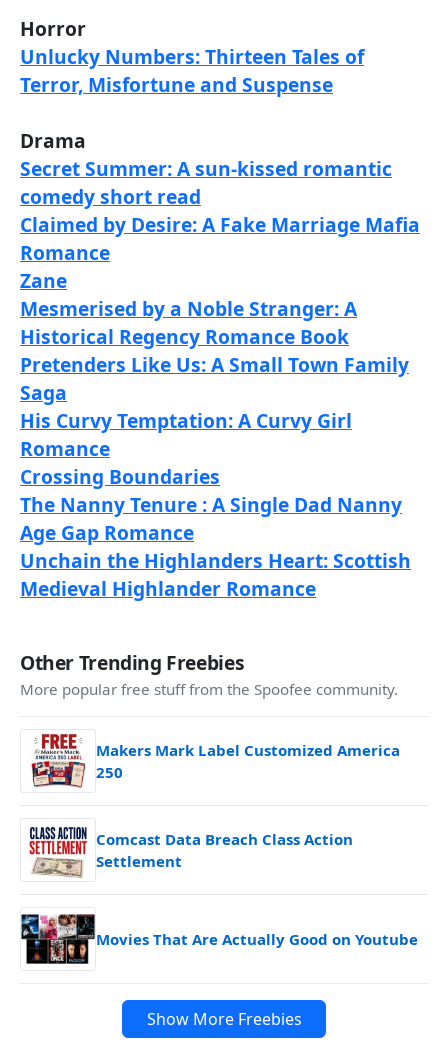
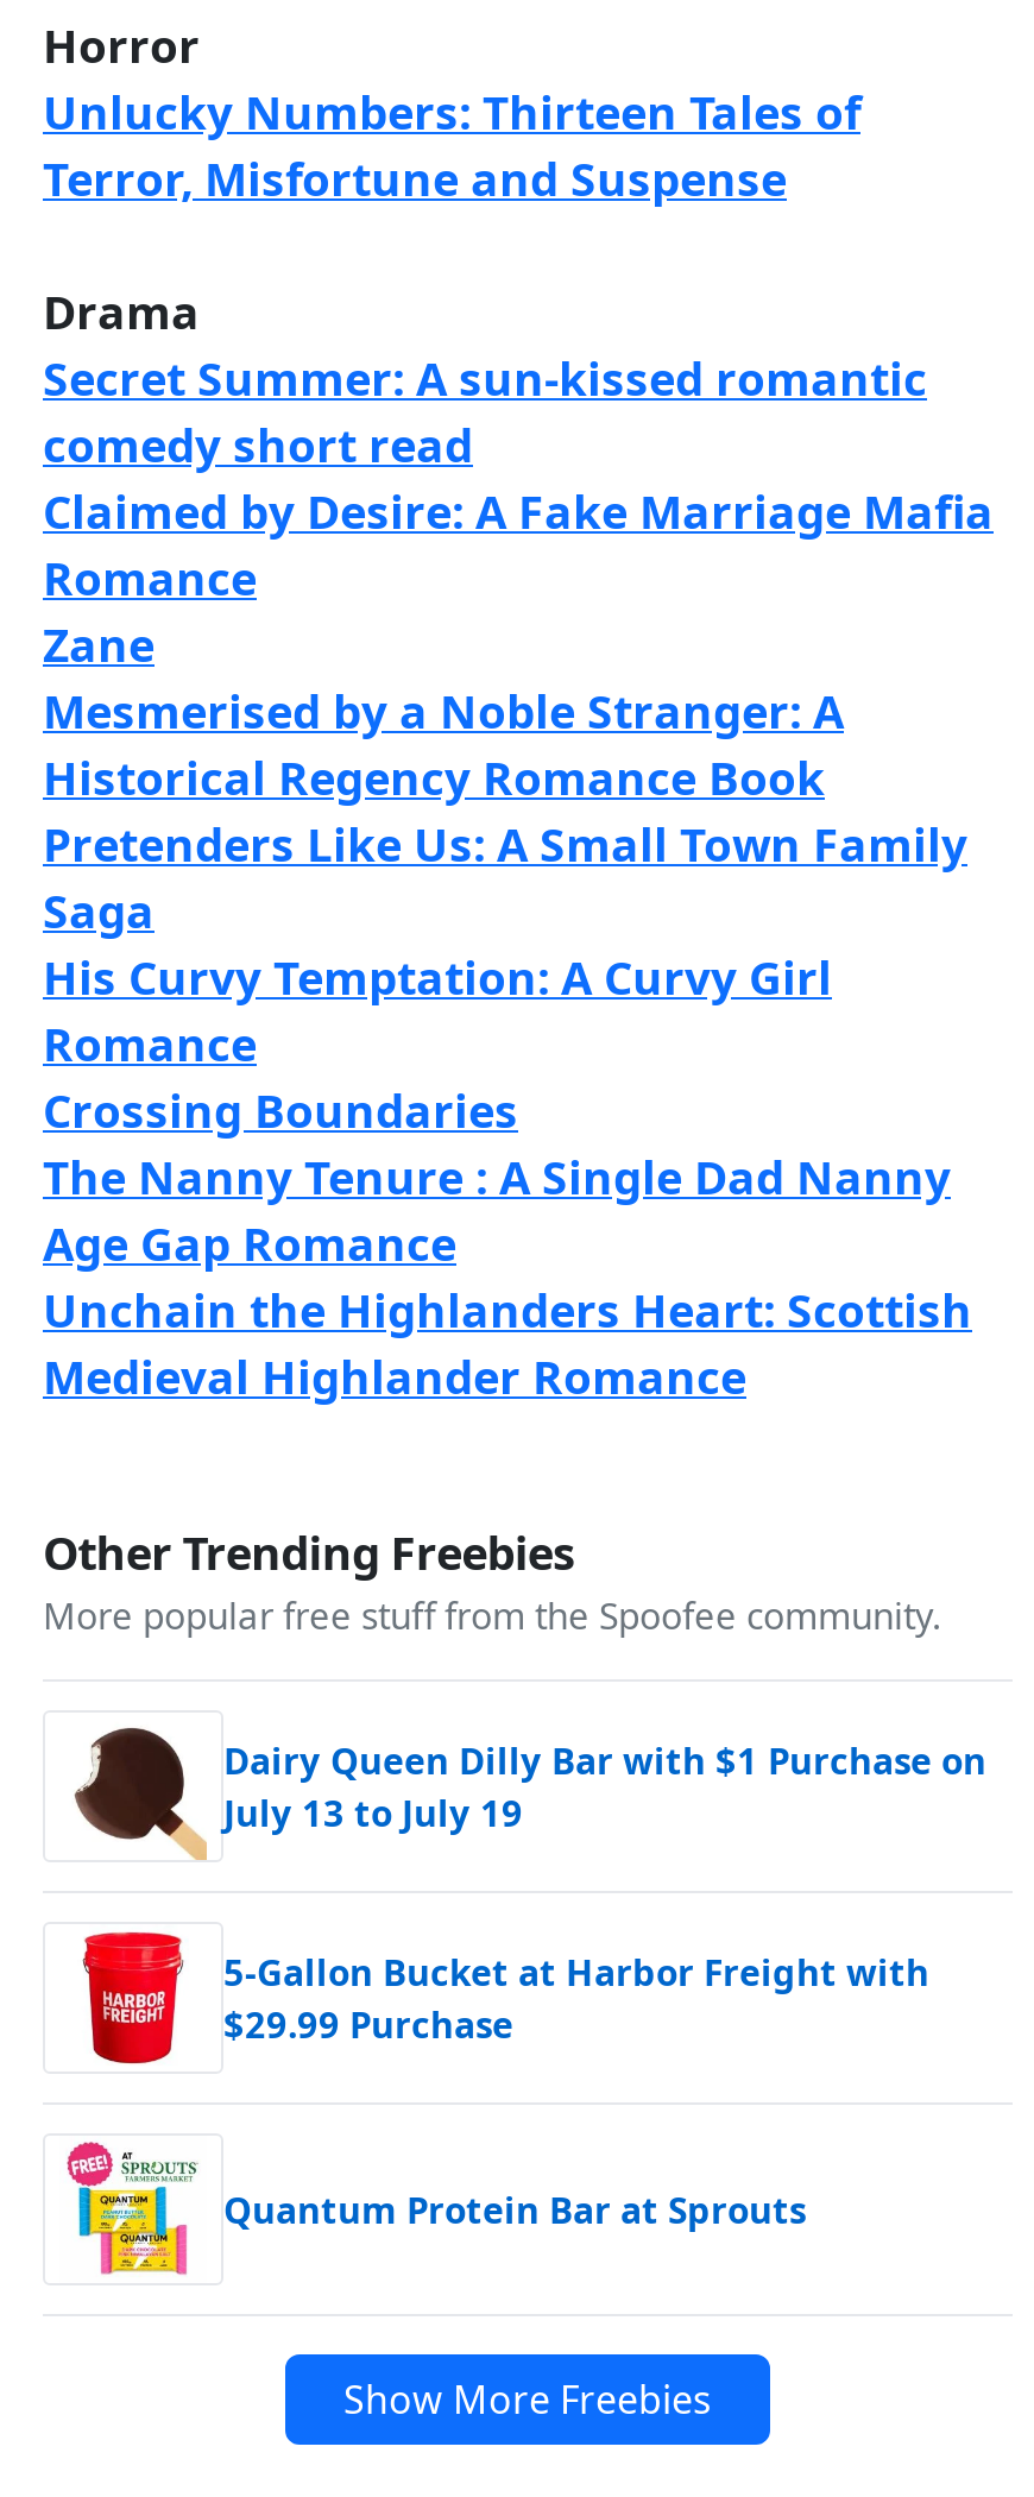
[31,733,400,792] [image] | Makers Mark Label Customized America | 250 -> [71,1722,986,1862] [image] | Dairy Queen Dilly Bar with $1 Purchase on | July 13 to July 19
[28,822,353,878] [image] | Comcast Data Breach Class Action | Settlement -> [67,1929,929,2067] [image] | 5-Gallon Bucket at Harbor Freight with | $29.99 Purchase
[20,911,418,966] [image] | Movies That Are Actually Good on Youtube -> [45,2140,806,2276] [image] | Quantum Protein Bar at Sprouts

